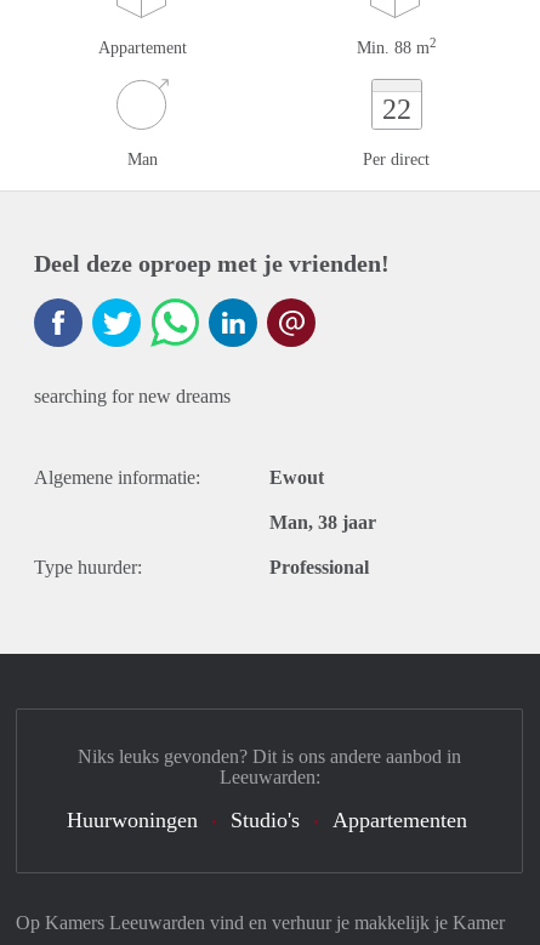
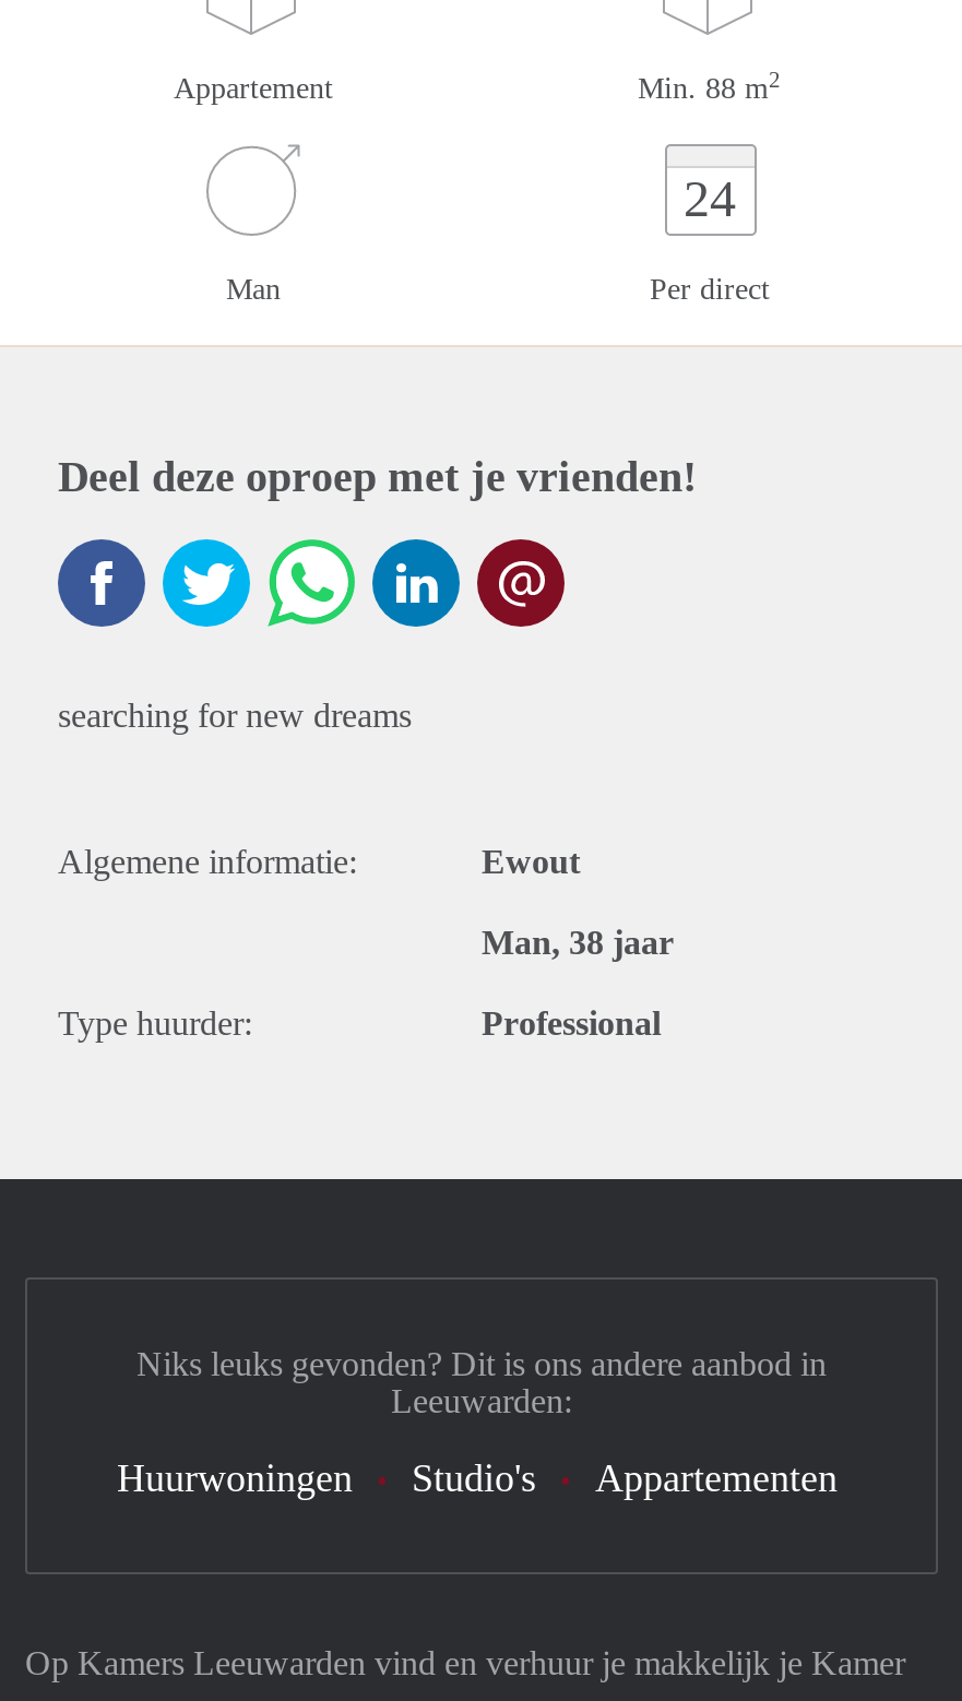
[382,93,411,125] 22 -> [684,170,736,227] 24

